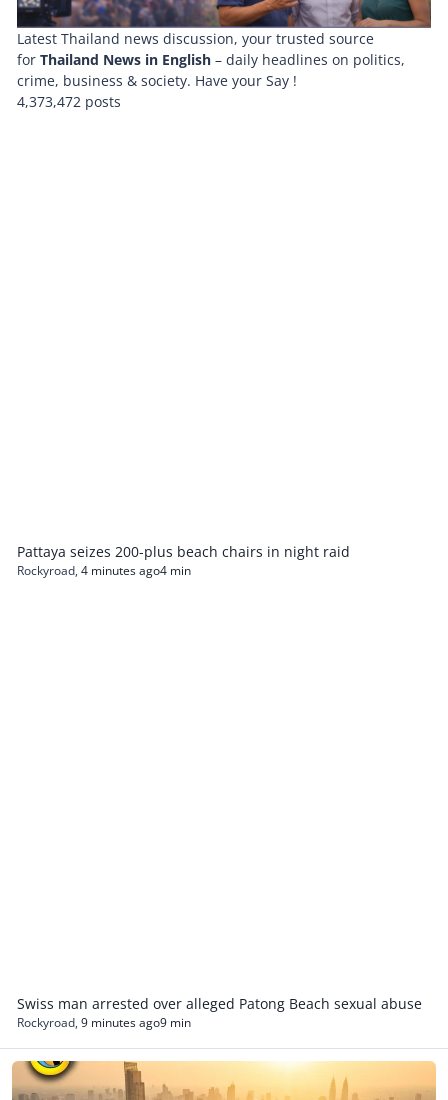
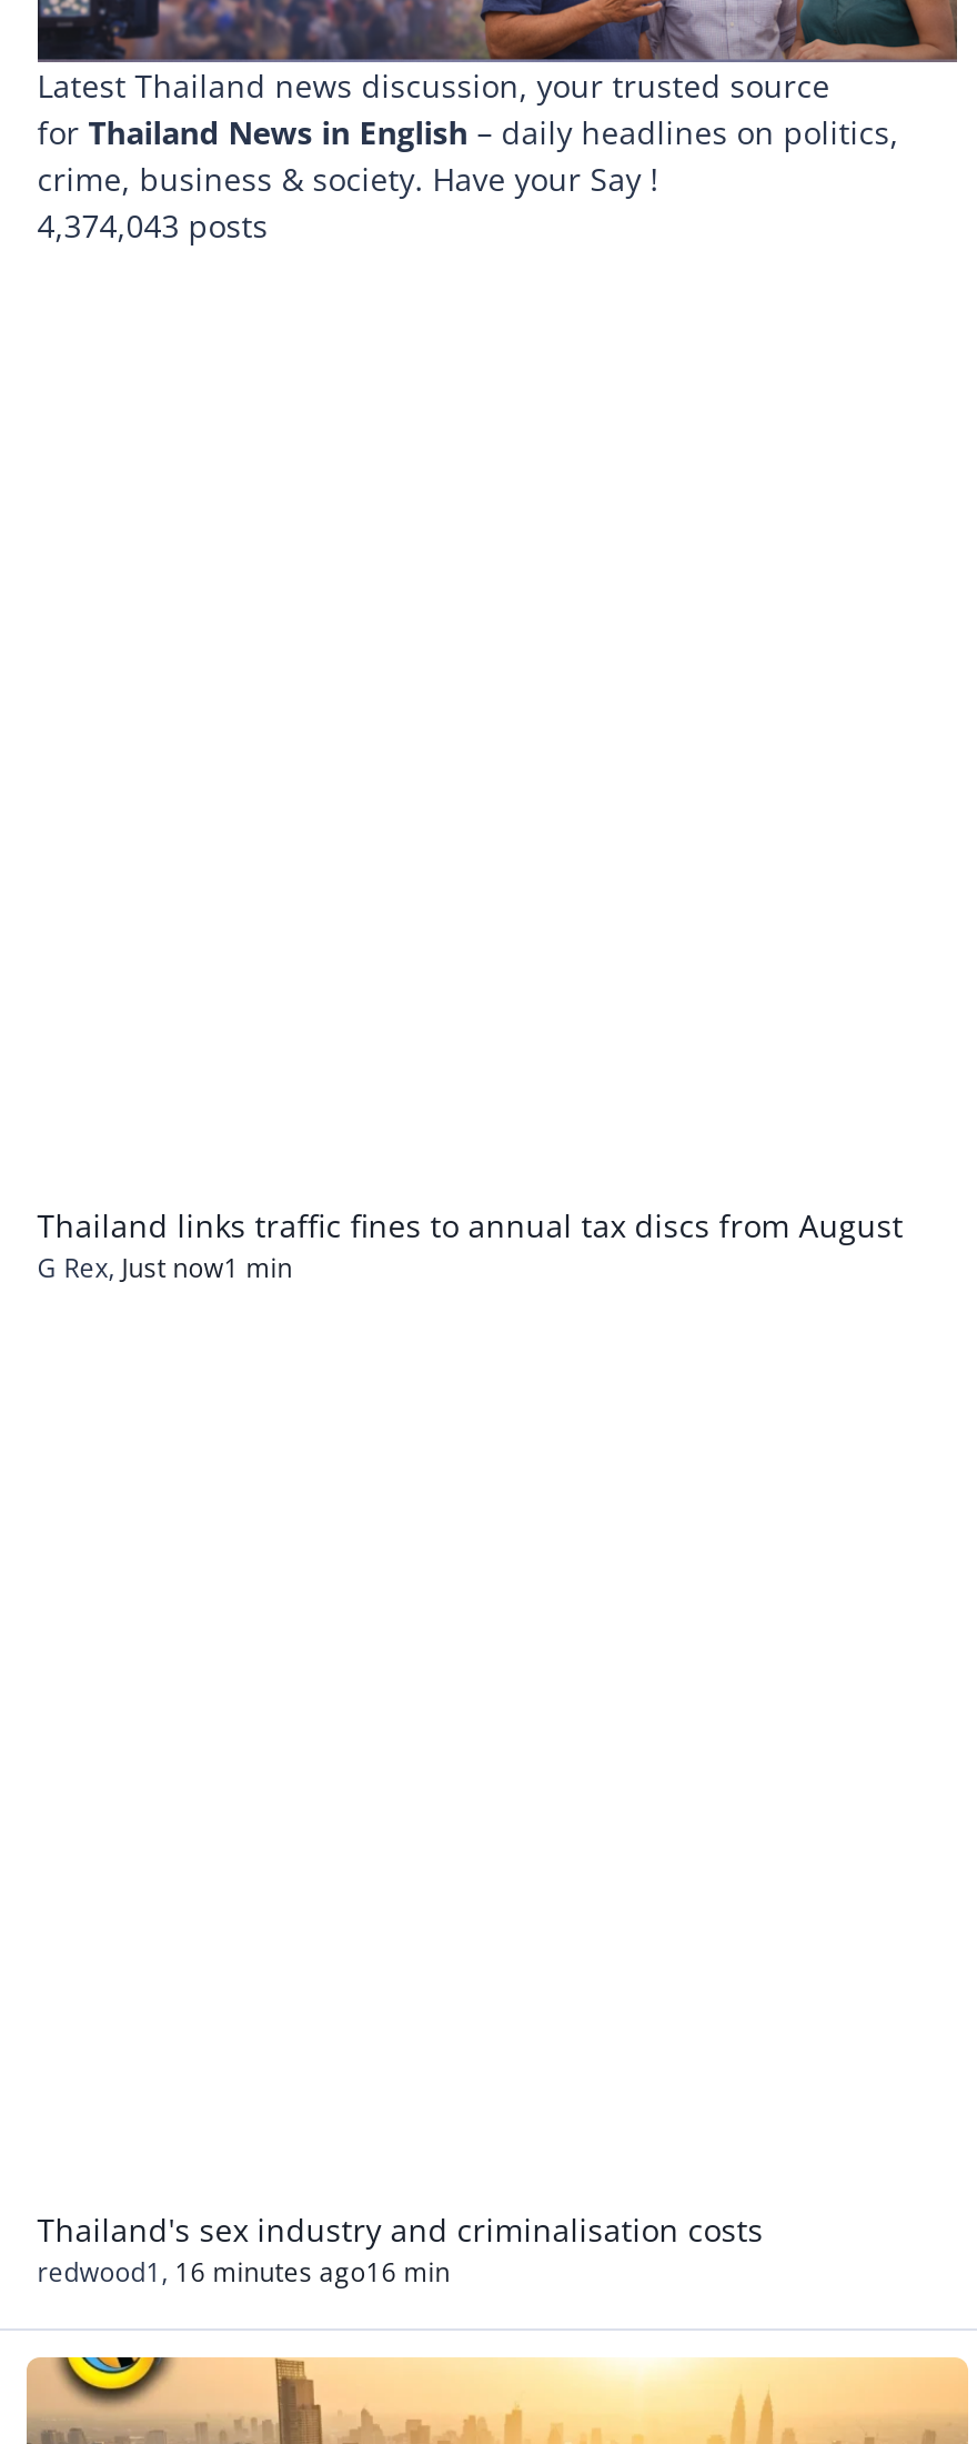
[17,92,121,111] 4,373,472 posts -> [37,205,268,248] 4,374,043 posts
[17,542,350,578] Pattaya seizes 200-plus beach chairs in night raid | Rockyroad, 4 minutes ago4 min -> [37,1204,903,1284] Thailand links traffic fines to annual tax discs from August | G Rex, Just now1 min
[17,994,422,1030] Swiss man arrested over alleged Patong Beach sexual abuse | Rockyroad, 9 minutes ago9 min -> [37,2209,763,2289] Thailand's sex industry and criminalisation costs | redwood1, 16 minutes ago16 min

